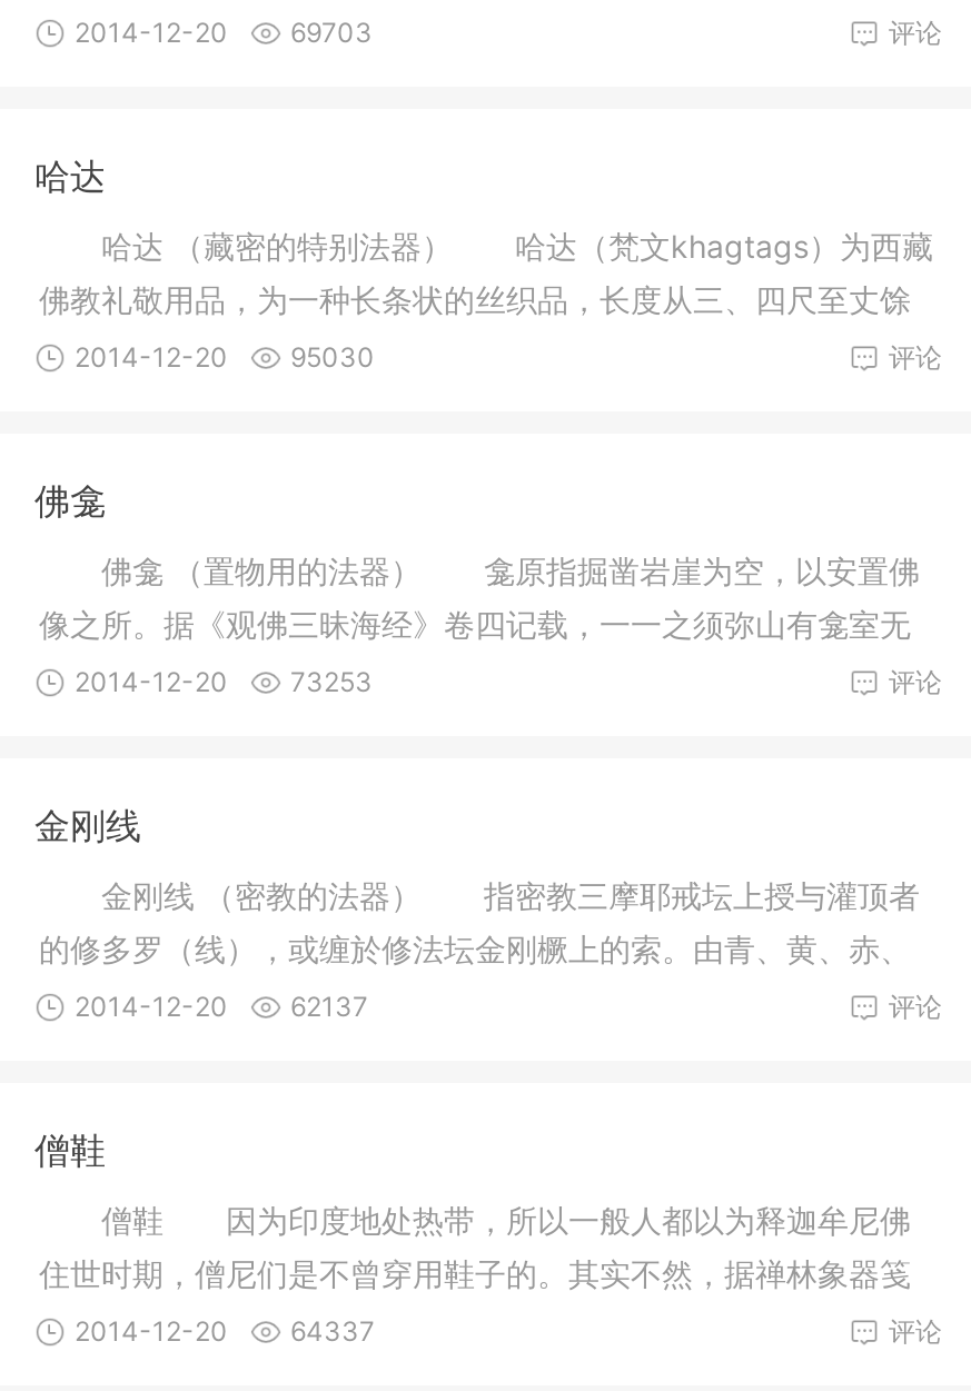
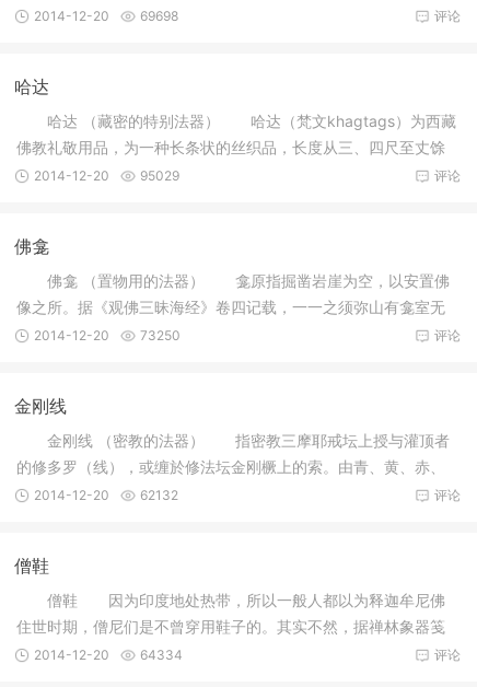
[290,16,373,49] 69703 -> [140,8,178,24] 69698
[290,340,375,374] 95030 -> [140,167,179,184] 95029
[290,665,373,698] 73253 -> [140,327,181,343] 73250
[290,990,368,1023] 62137 -> [140,487,178,503] 62132
[290,1314,375,1348] 64337 -> [140,647,183,663] 64334

